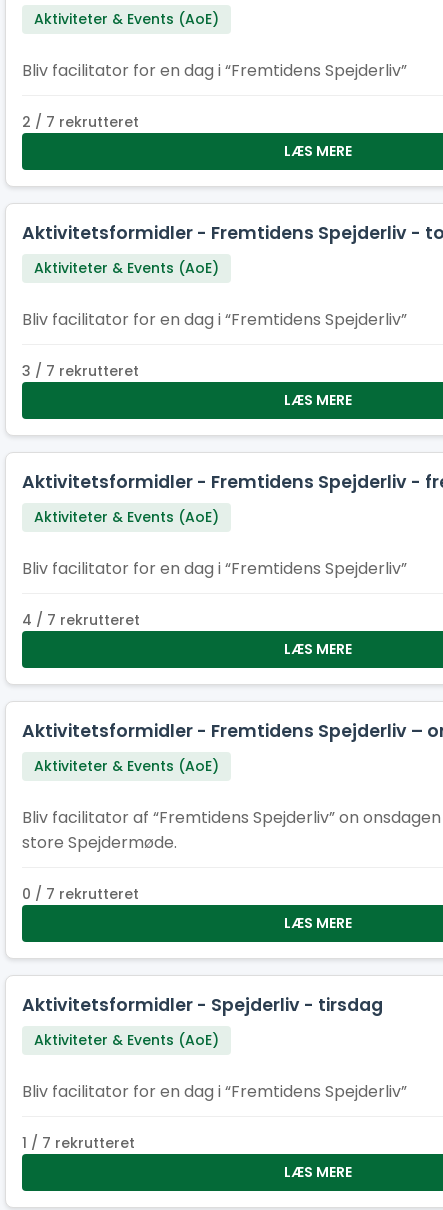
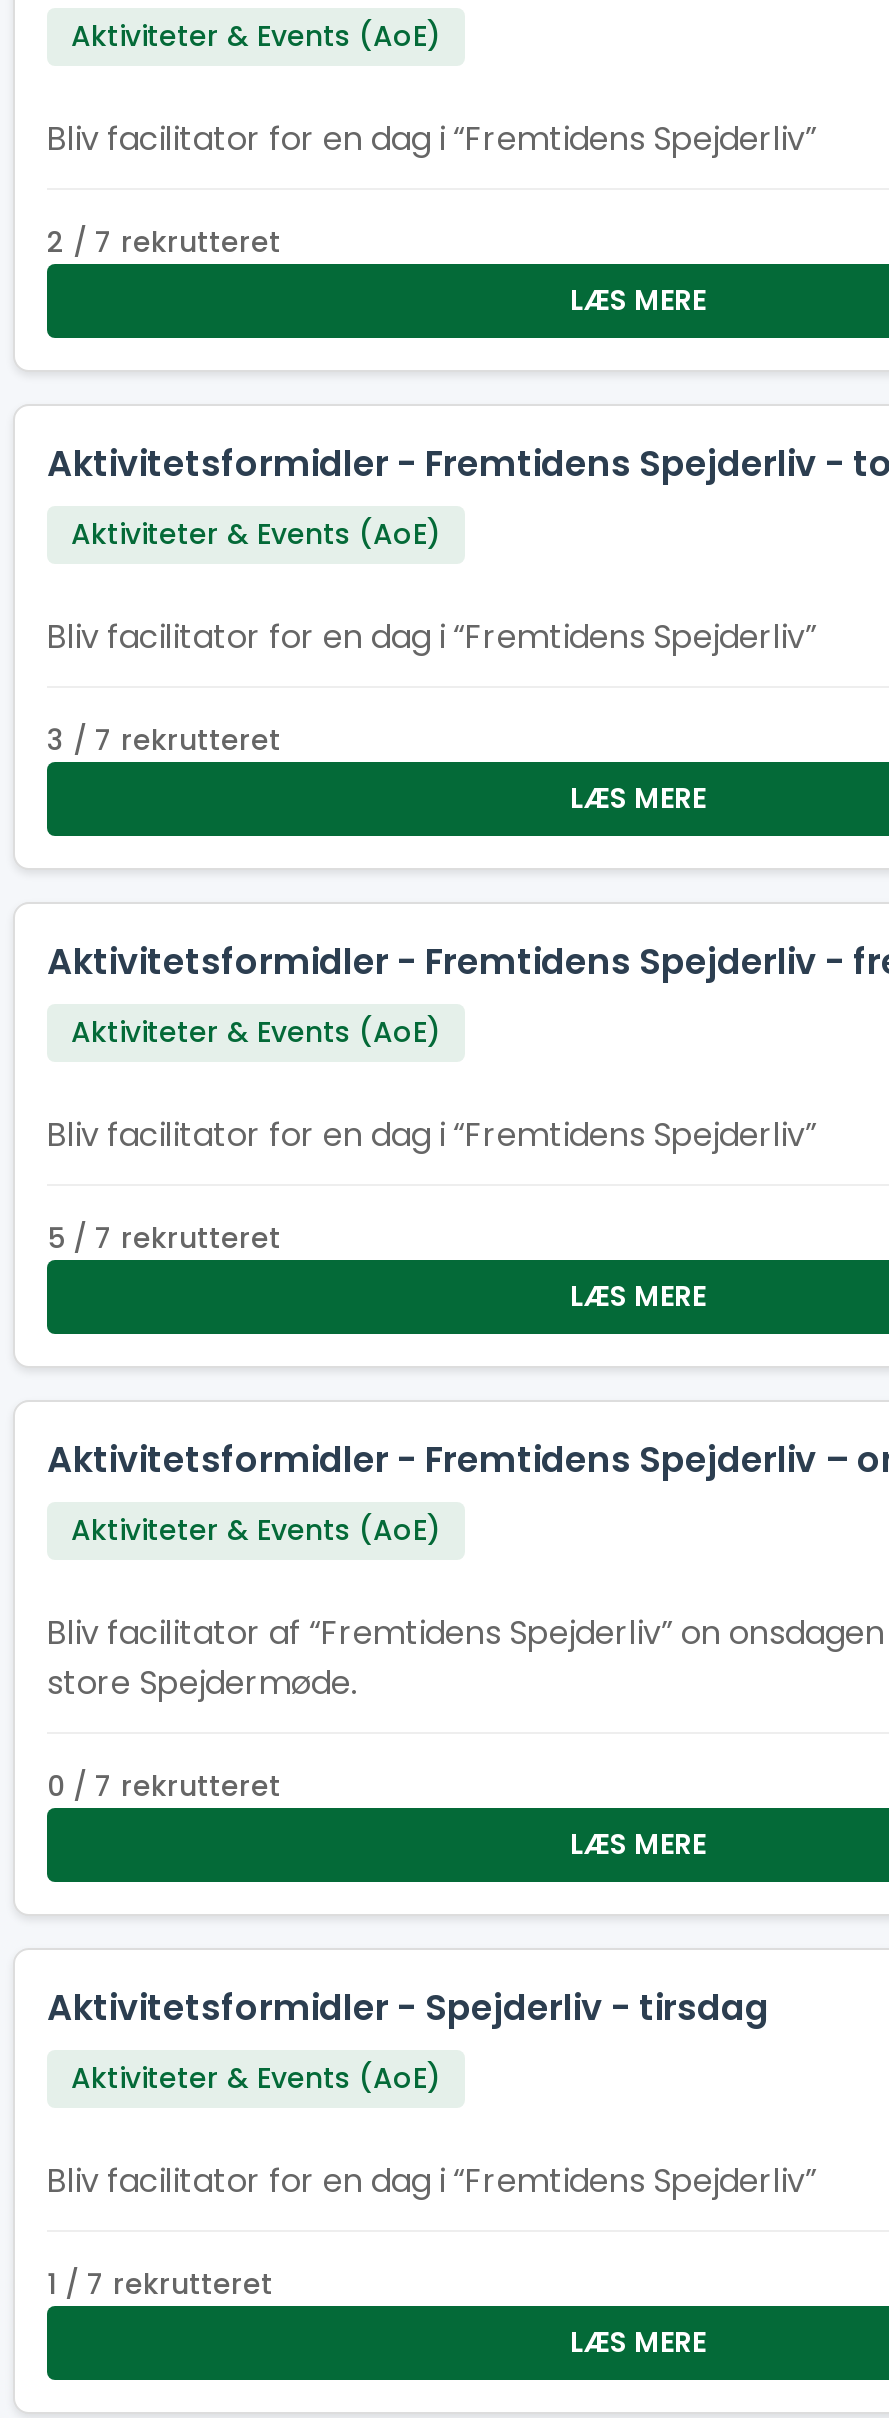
[22,610,140,630] 4 / 7 rekrutteret -> [47,1218,281,1258] 5 / 7 rekrutteret

